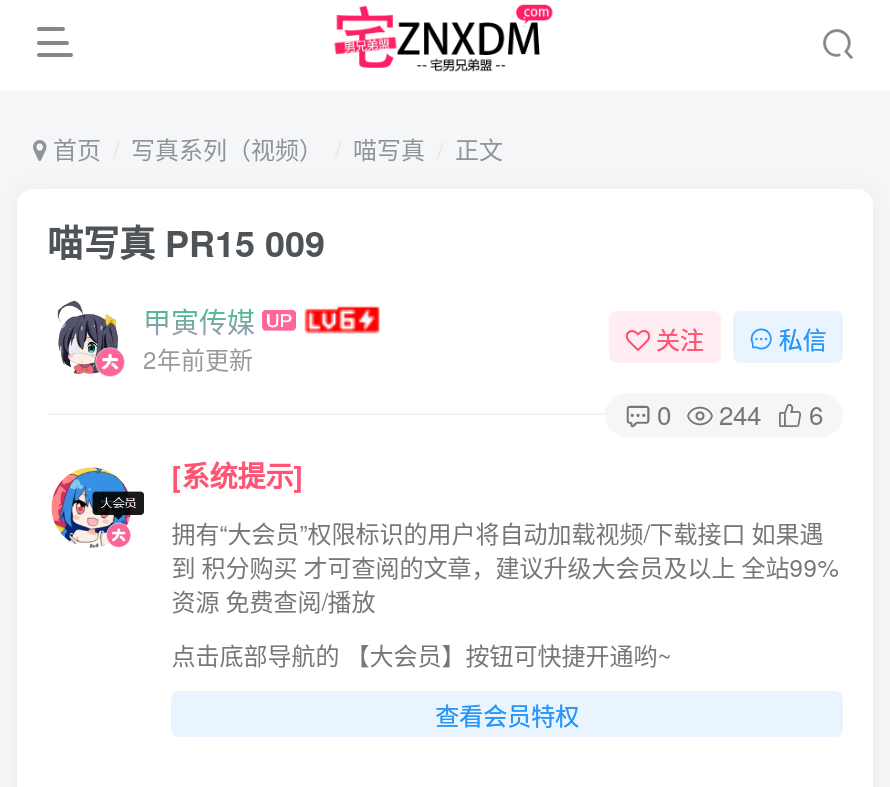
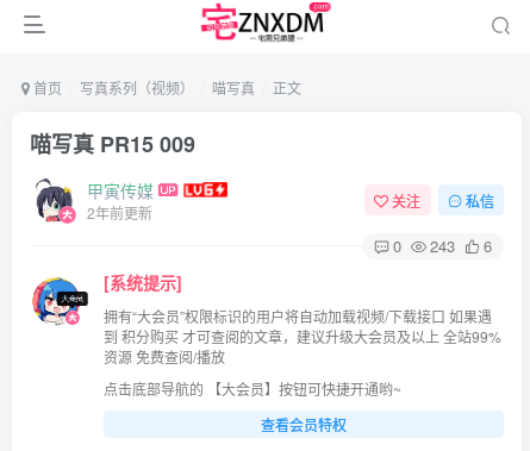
[657,395,823,433] 0 244 6 -> [393,234,492,257] 0 243 6

